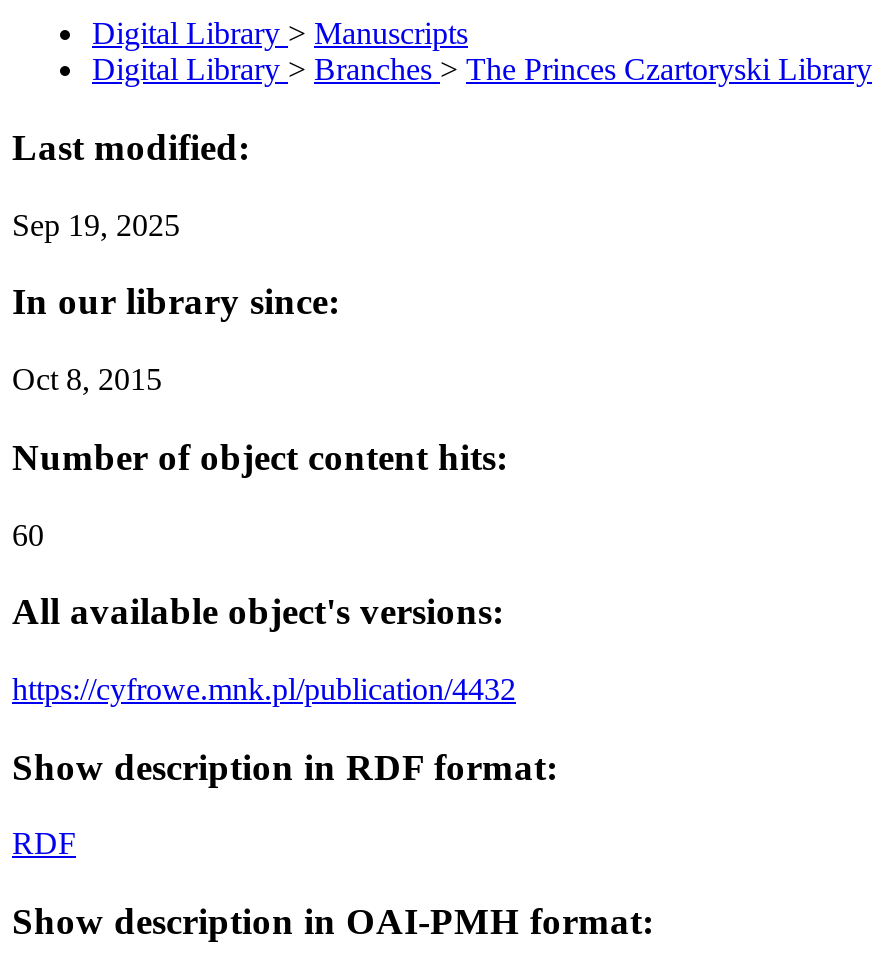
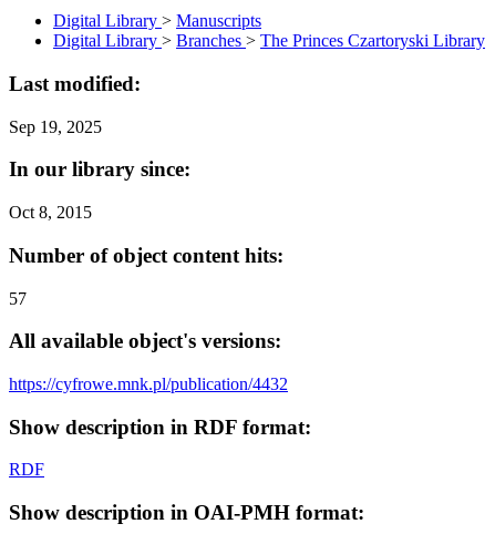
[12,517,44,551] 60 -> [9,289,27,307] 57

